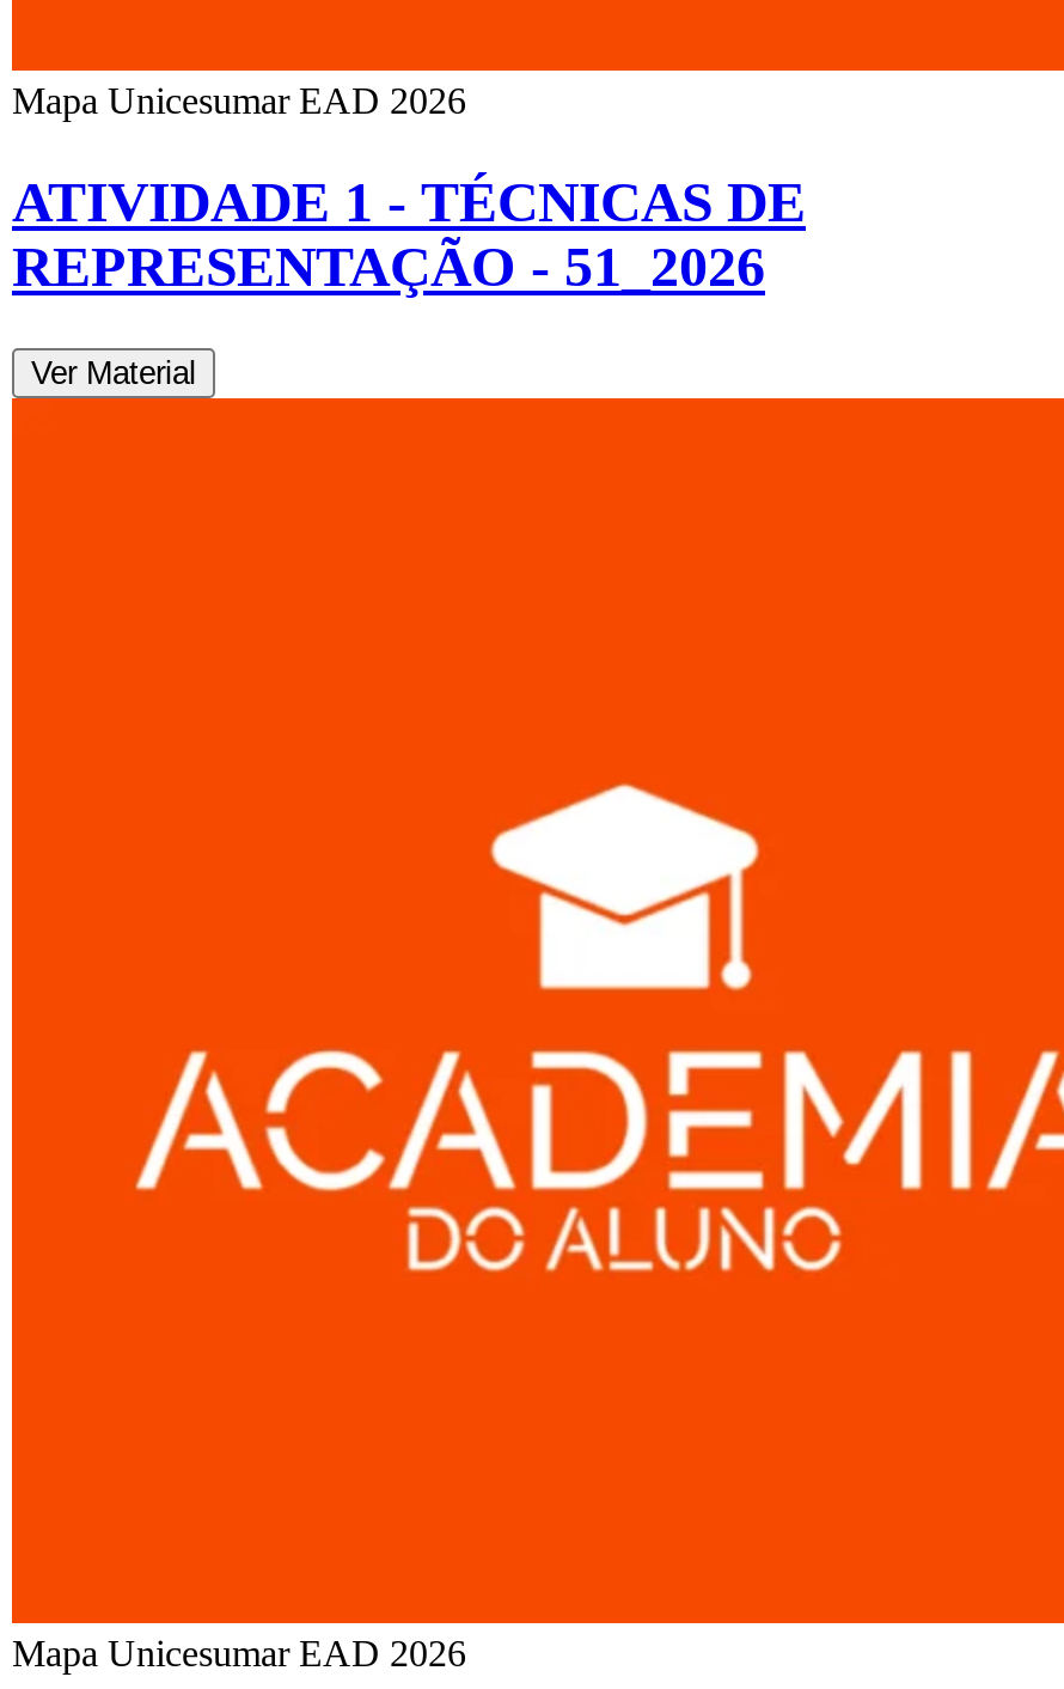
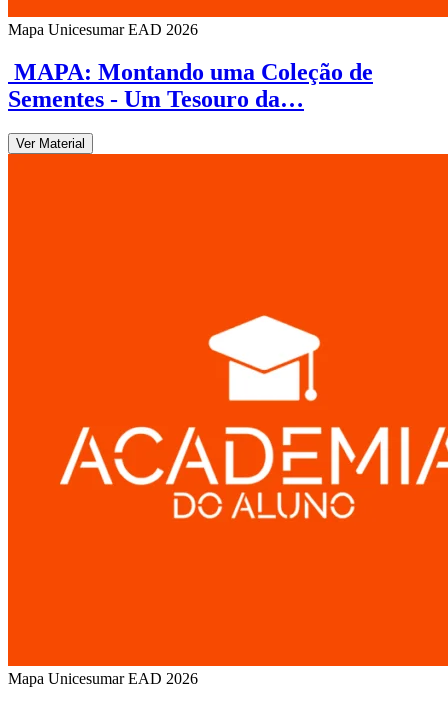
[12,170,806,297] ATIVIDADE 1 - TÉCNICAS DE | REPRESENTAÇÃO - 51_2026 -> [8,59,373,112] MAPA: Montando uma Coleção de | Sementes - Um Tesouro da…

